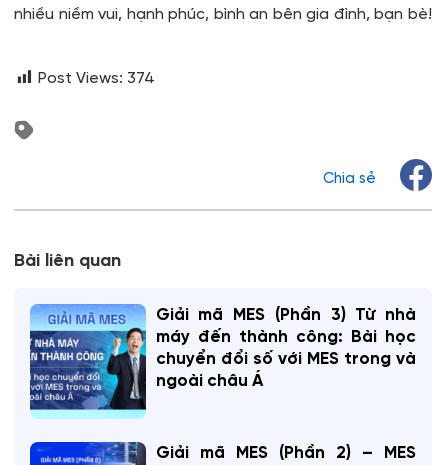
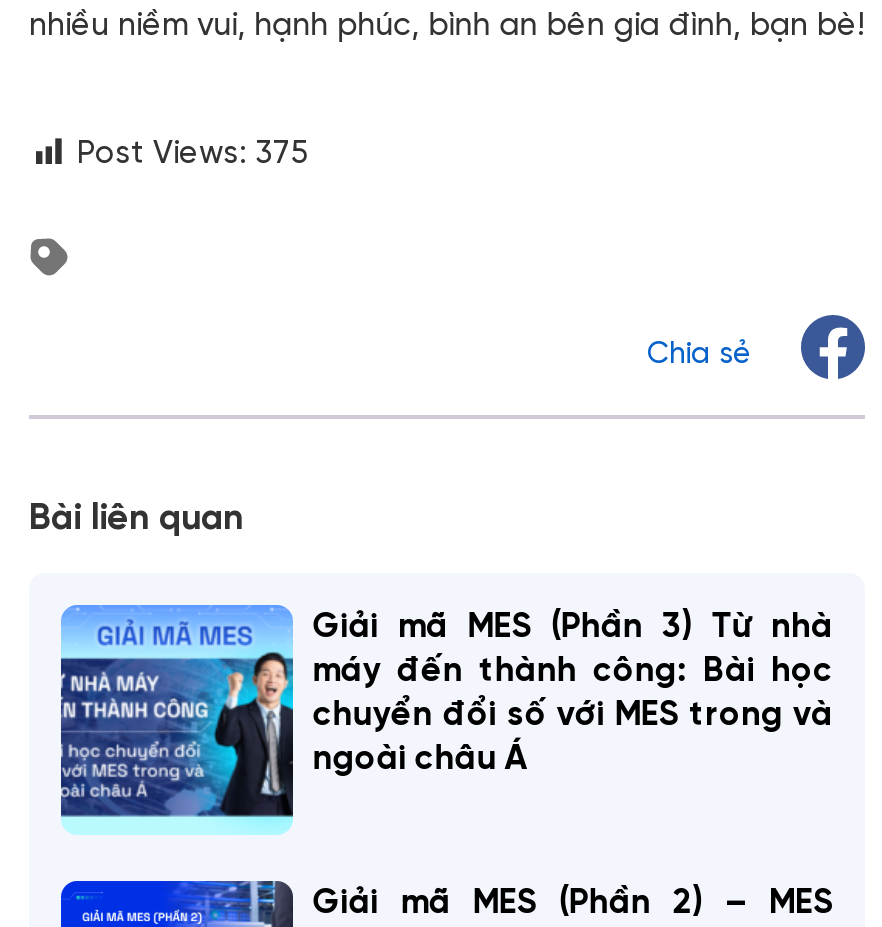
[38,70,155,87] Post Views: 374 -> [77,137,309,171] Post Views: 375

